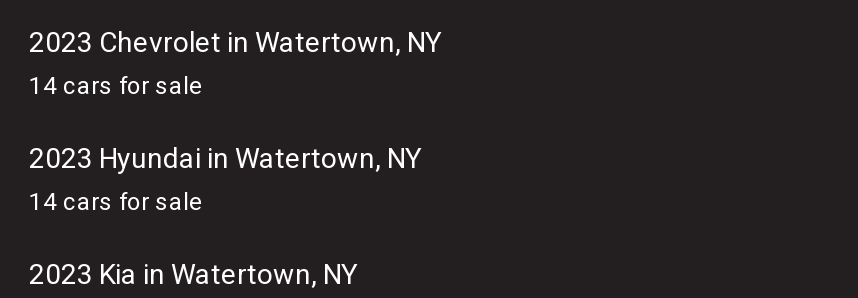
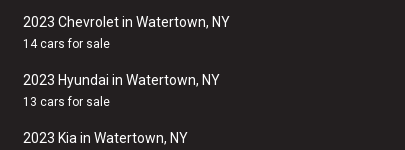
[29,188,203,216] 14 cars for sale -> [23,95,110,109] 13 cars for sale

